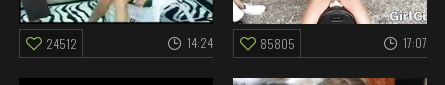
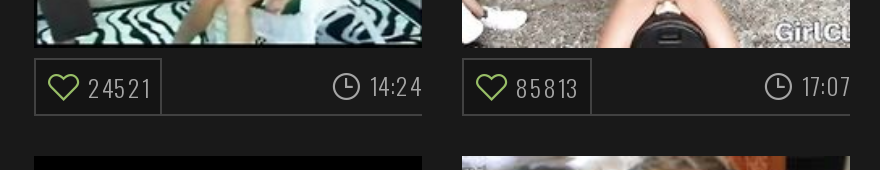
[46,35,77,52] 24512 -> [88,70,150,104] 24521
[260,35,295,52] 85805 -> [516,70,580,104] 85813

